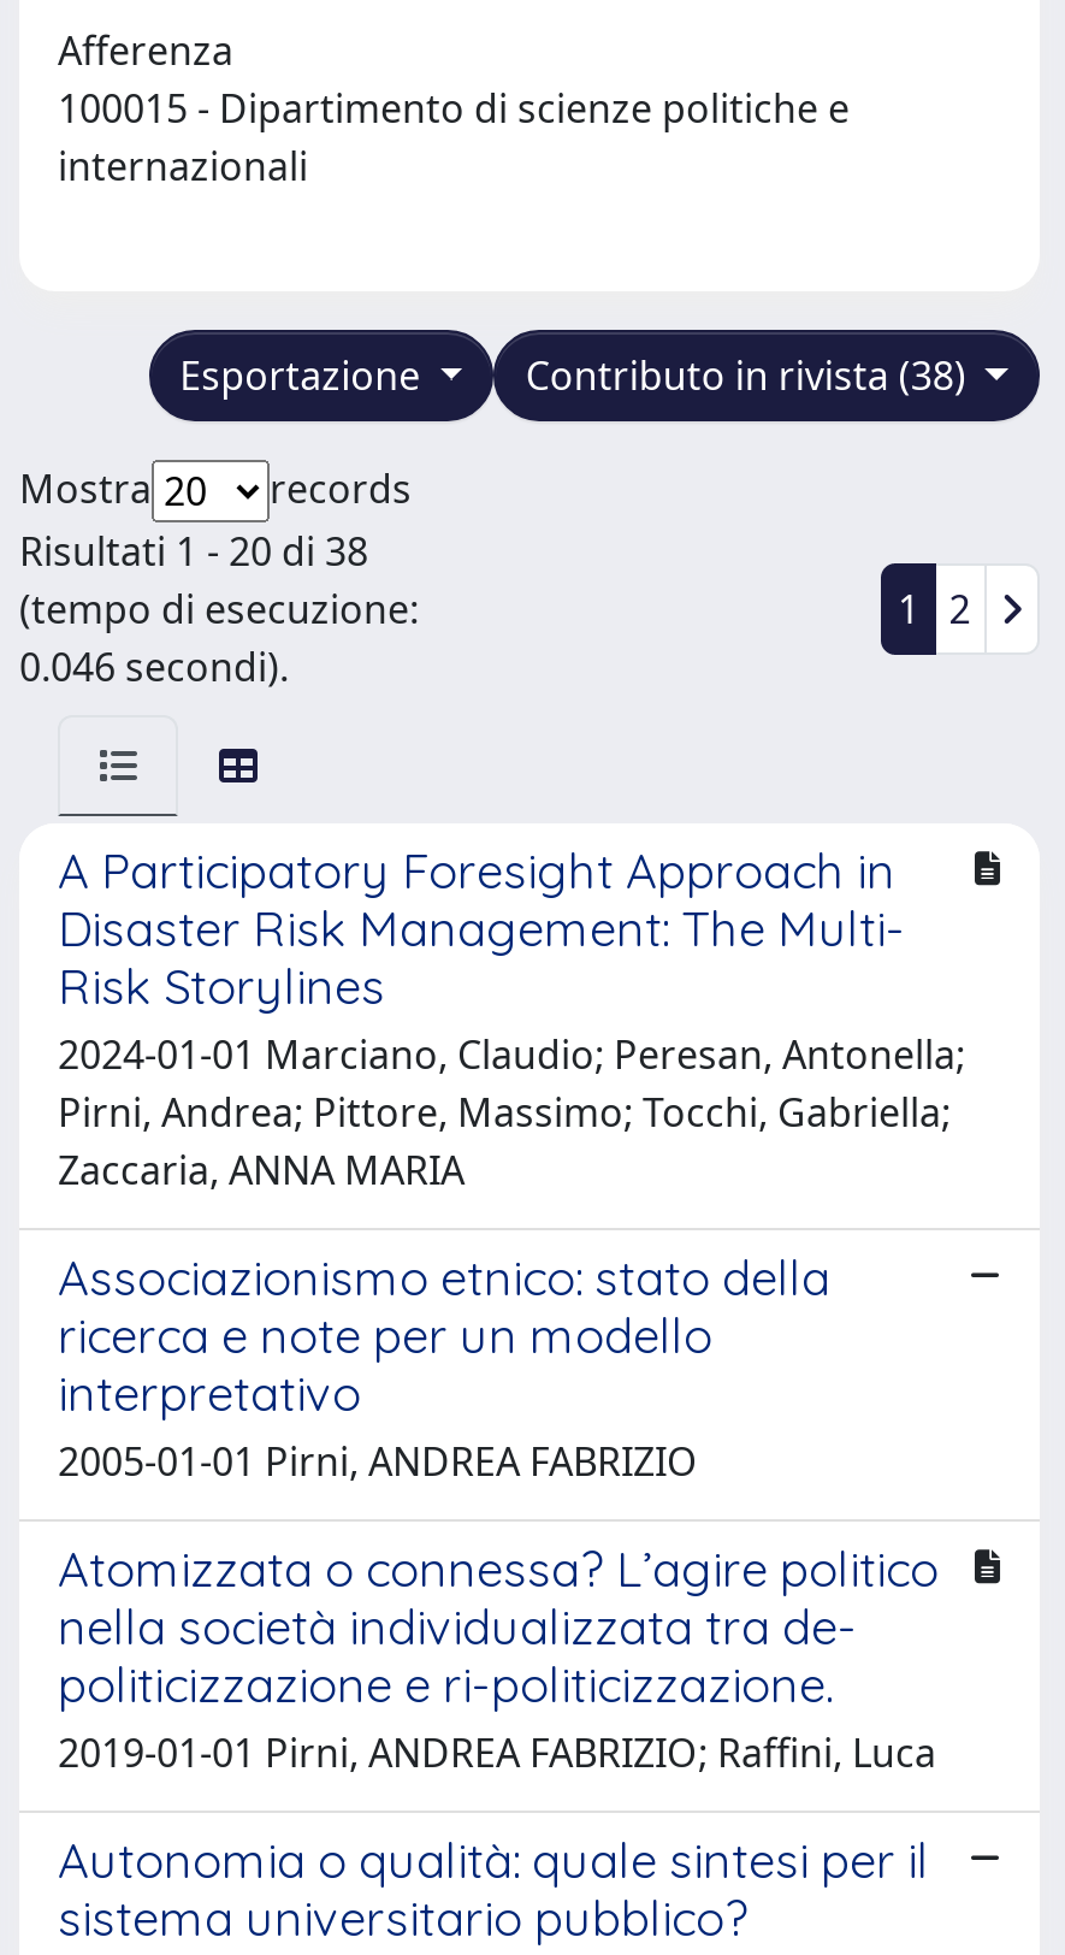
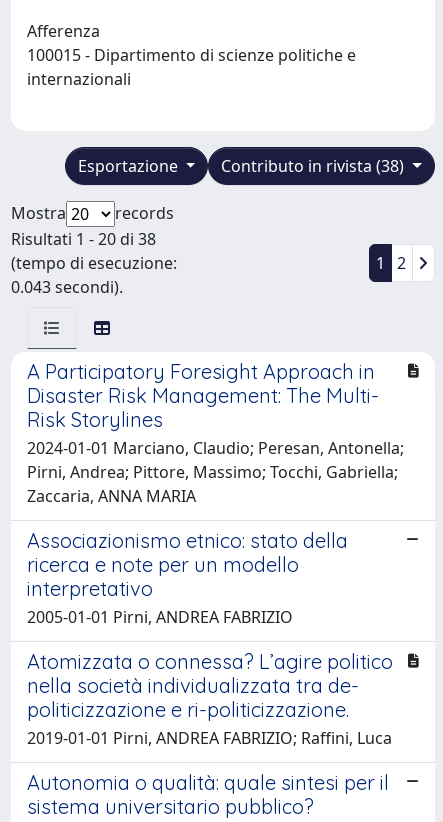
[19,640,289,693] 0.046 secondi). -> [11,276,123,298] 0.043 secondi).

